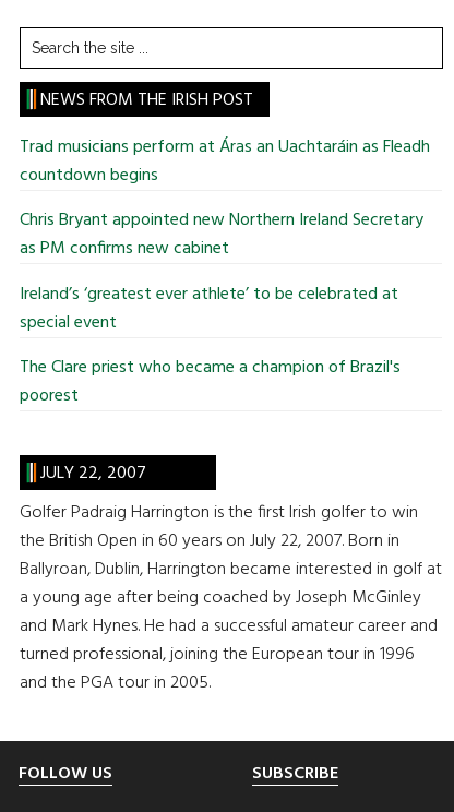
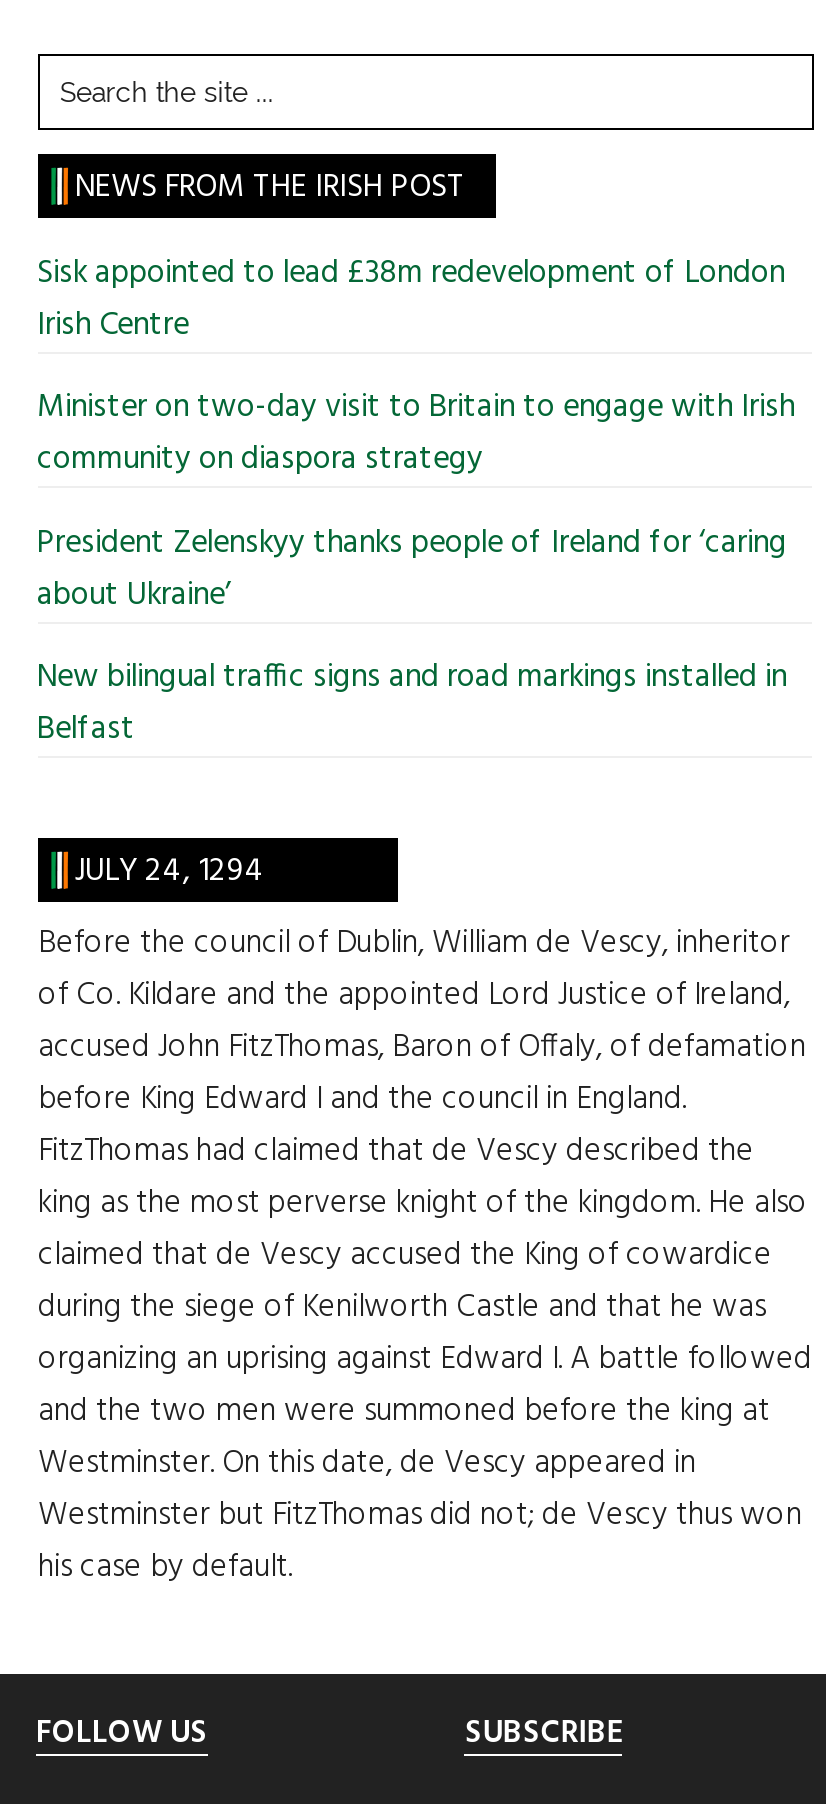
[19,133,429,190] Trad musicians perform at Áras an Uachtaráin as Fleadh | countdown begins -> [37,248,785,352] Sisk appointed to lead £38m redevelopment of London | Irish Centre
[19,207,423,263] Chris Bryant appointed new Northern Ireland Secretary | as PM confirms new cabinet -> [37,383,795,487] Minister on two-day visit to Britain to engage with Irish | community on diaspora strategy
[19,280,398,337] Ireland’s ‘greatest ever athlete’ to be celebrated at | special event -> [37,518,787,622] President Zelenskyy thanks people of Ireland for ‘caring | about Ukraine’
[19,354,400,411] The Clare priest who became a champion of Brazil's | poorest -> [37,653,787,757] New bilingual traffic signs and road markings installed in | Belfast
[20,460,442,698] JULY 22, 2007 | Golfer Padraig Harrington is the first Irish golfer to win | the British Open in 60 years on July 22, 2007. Born in | Ballyroan, Dublin, Harrington became interested in golf at | a young age after being coached by Joseph McGinley | and Mark Hynes. He had a successful amateur career and | turned professional, joining the European tour in 1996 | and the PGA tour in 2005. -> [38,847,812,1595] JULY 24, 1294 | Before the council of Dublin, William de Vescy, inheritor | of Co. Kildare and the appointed Lord Justice of Ireland, | accused John FitzThomas, Baron of Offaly, of defamation | before King Edward I and the council in England. | FitzThomas had claimed that de Vescy described the | king as the most perverse knight of the kingdom. He also | claimed that de Vescy accused the King of cowardice | during the siege of Kenilworth Castle and that he was | organizing an uprising against Edward I. A battle followed | and the two men were summoned before the king at | Westminster. On this date, de Vescy appeared in | Westminster but FitzThomas did not; de Vescy thus won | his case by default.

